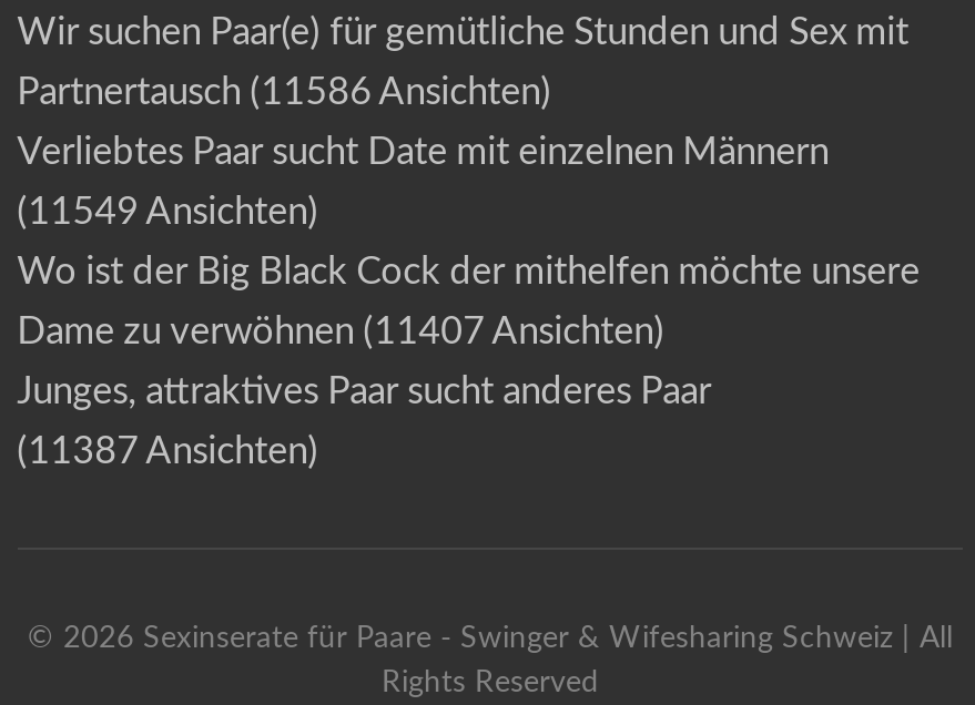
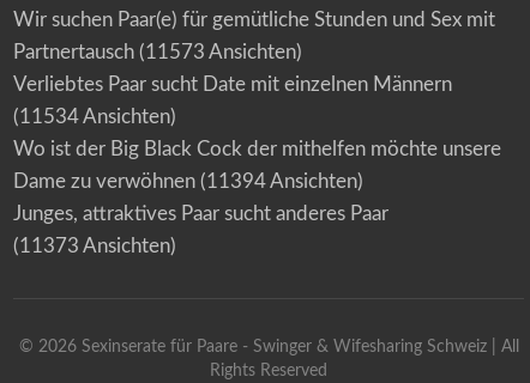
[17,72,552,110] Partnertausch (11586 Ansichten) -> [13,41,302,62] Partnertausch (11573 Ansichten)
[17,192,319,230] (11549 Ansichten) -> [13,106,176,126] (11534 Ansichten)
[17,312,665,349] Dame zu verwöhnen (11407 Ansichten) -> [13,171,363,191] Dame zu verwöhnen (11394 Ansichten)
[17,431,319,469] (11387 Ansichten) -> [13,235,176,256] (11373 Ansichten)

